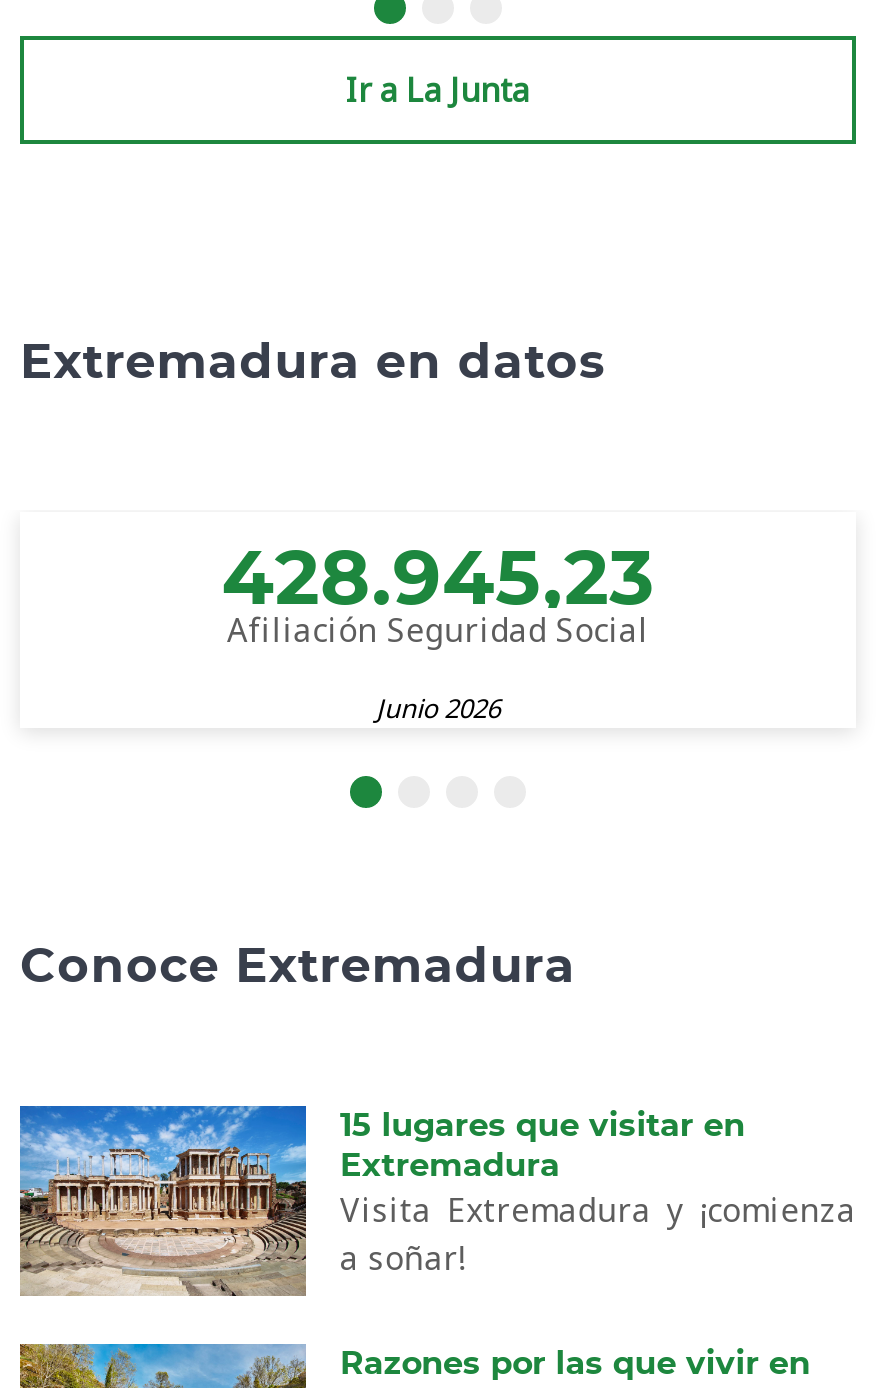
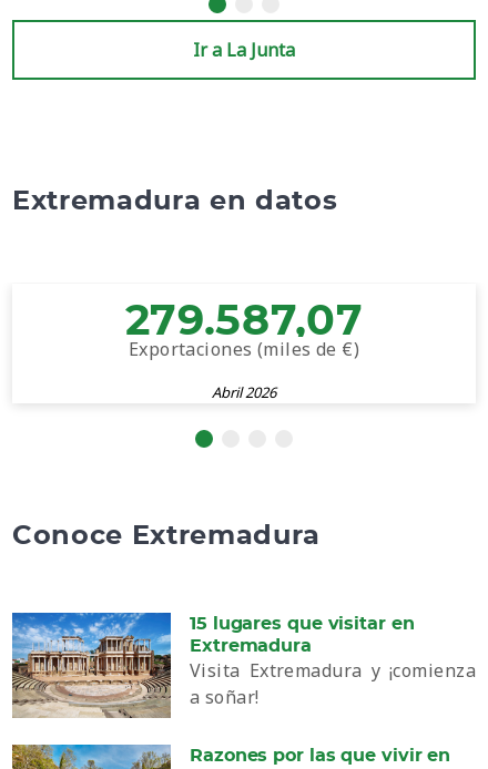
[222,544,654,652] 428.945,23 | Afiliación Seguridad Social -> [125,301,363,361] 279.587,07 | Exportaciones (miles de €)
[376,690,500,726] Junio 2026 -> [212,382,276,402] Abril 2026

